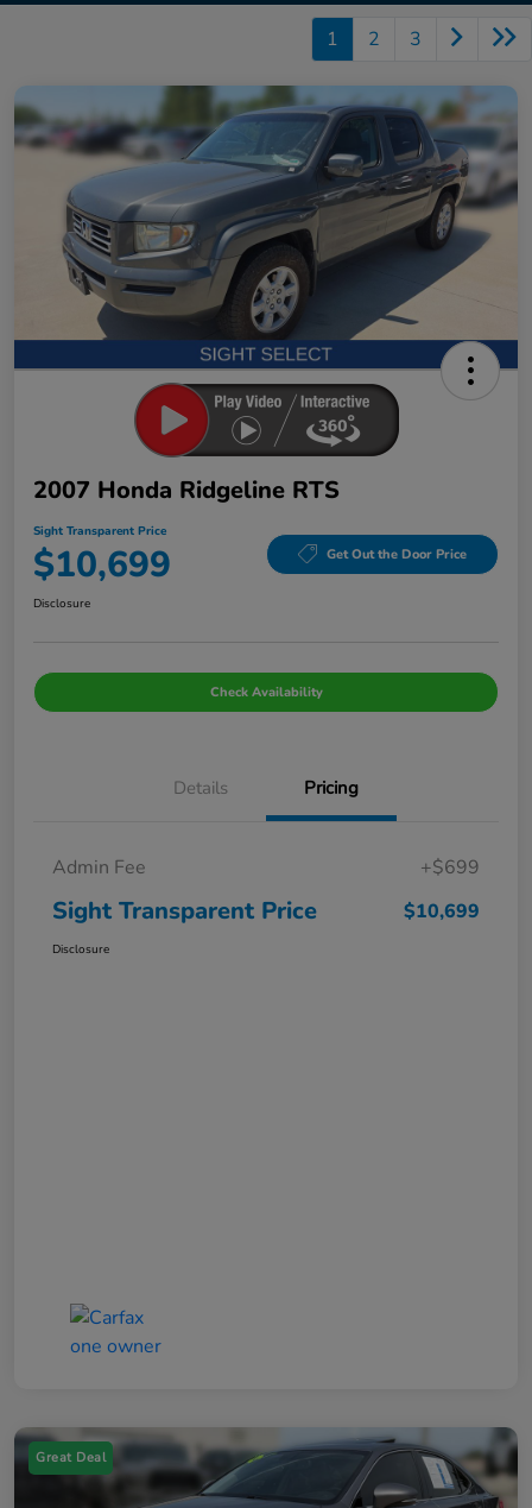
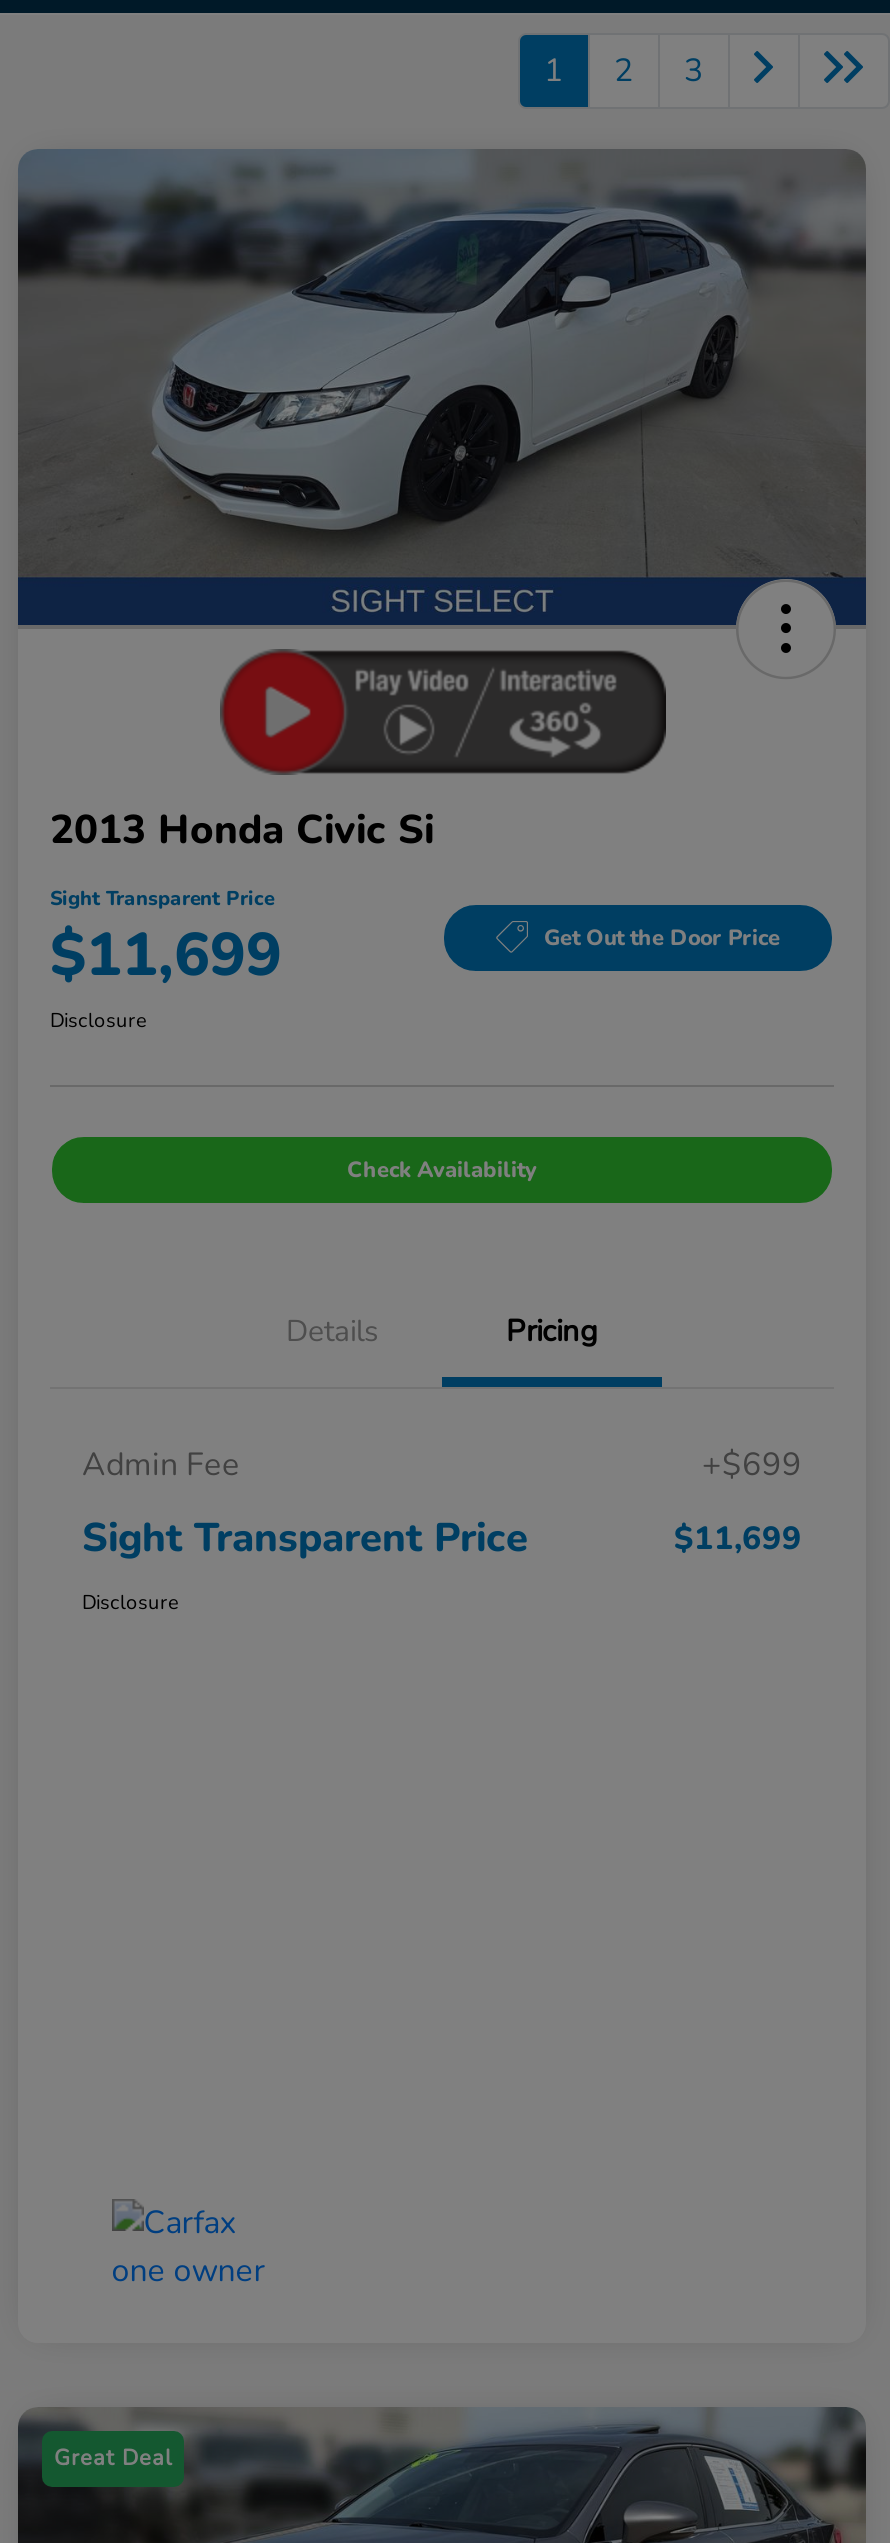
[14,84,518,341] [image] -> [16,149,868,579] [image]
[33,474,340,506] 2007 Honda Ridgeline RTS -> [50,803,434,857] 2013 Honda Civic Si
[33,541,171,590] $10,699 -> [50,915,282,997] $11,699
[404,899,480,925] $10,699 -> [674,1517,802,1561] $11,699

